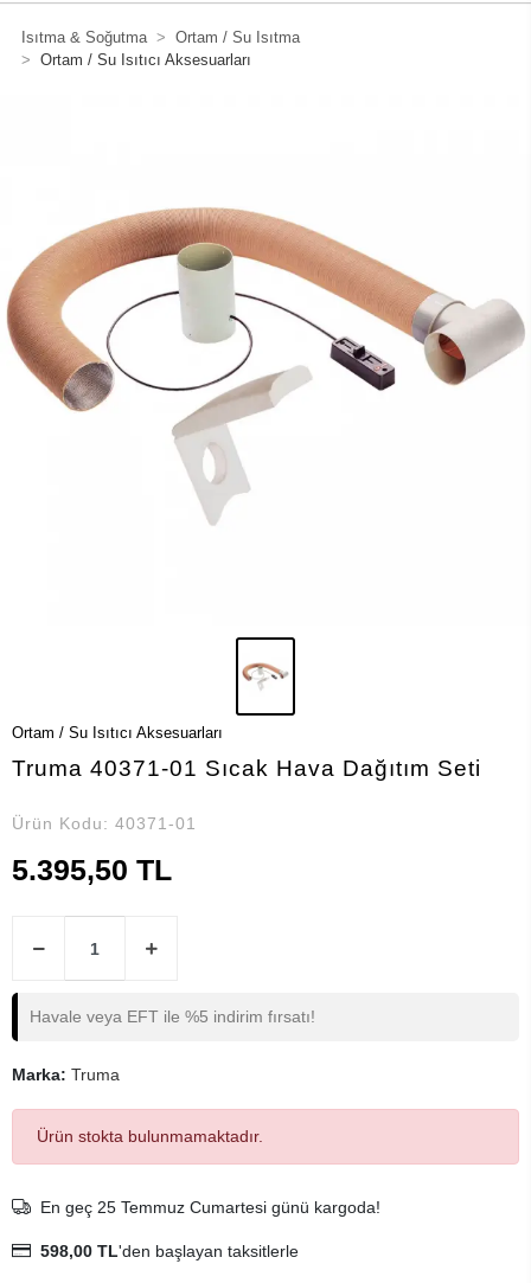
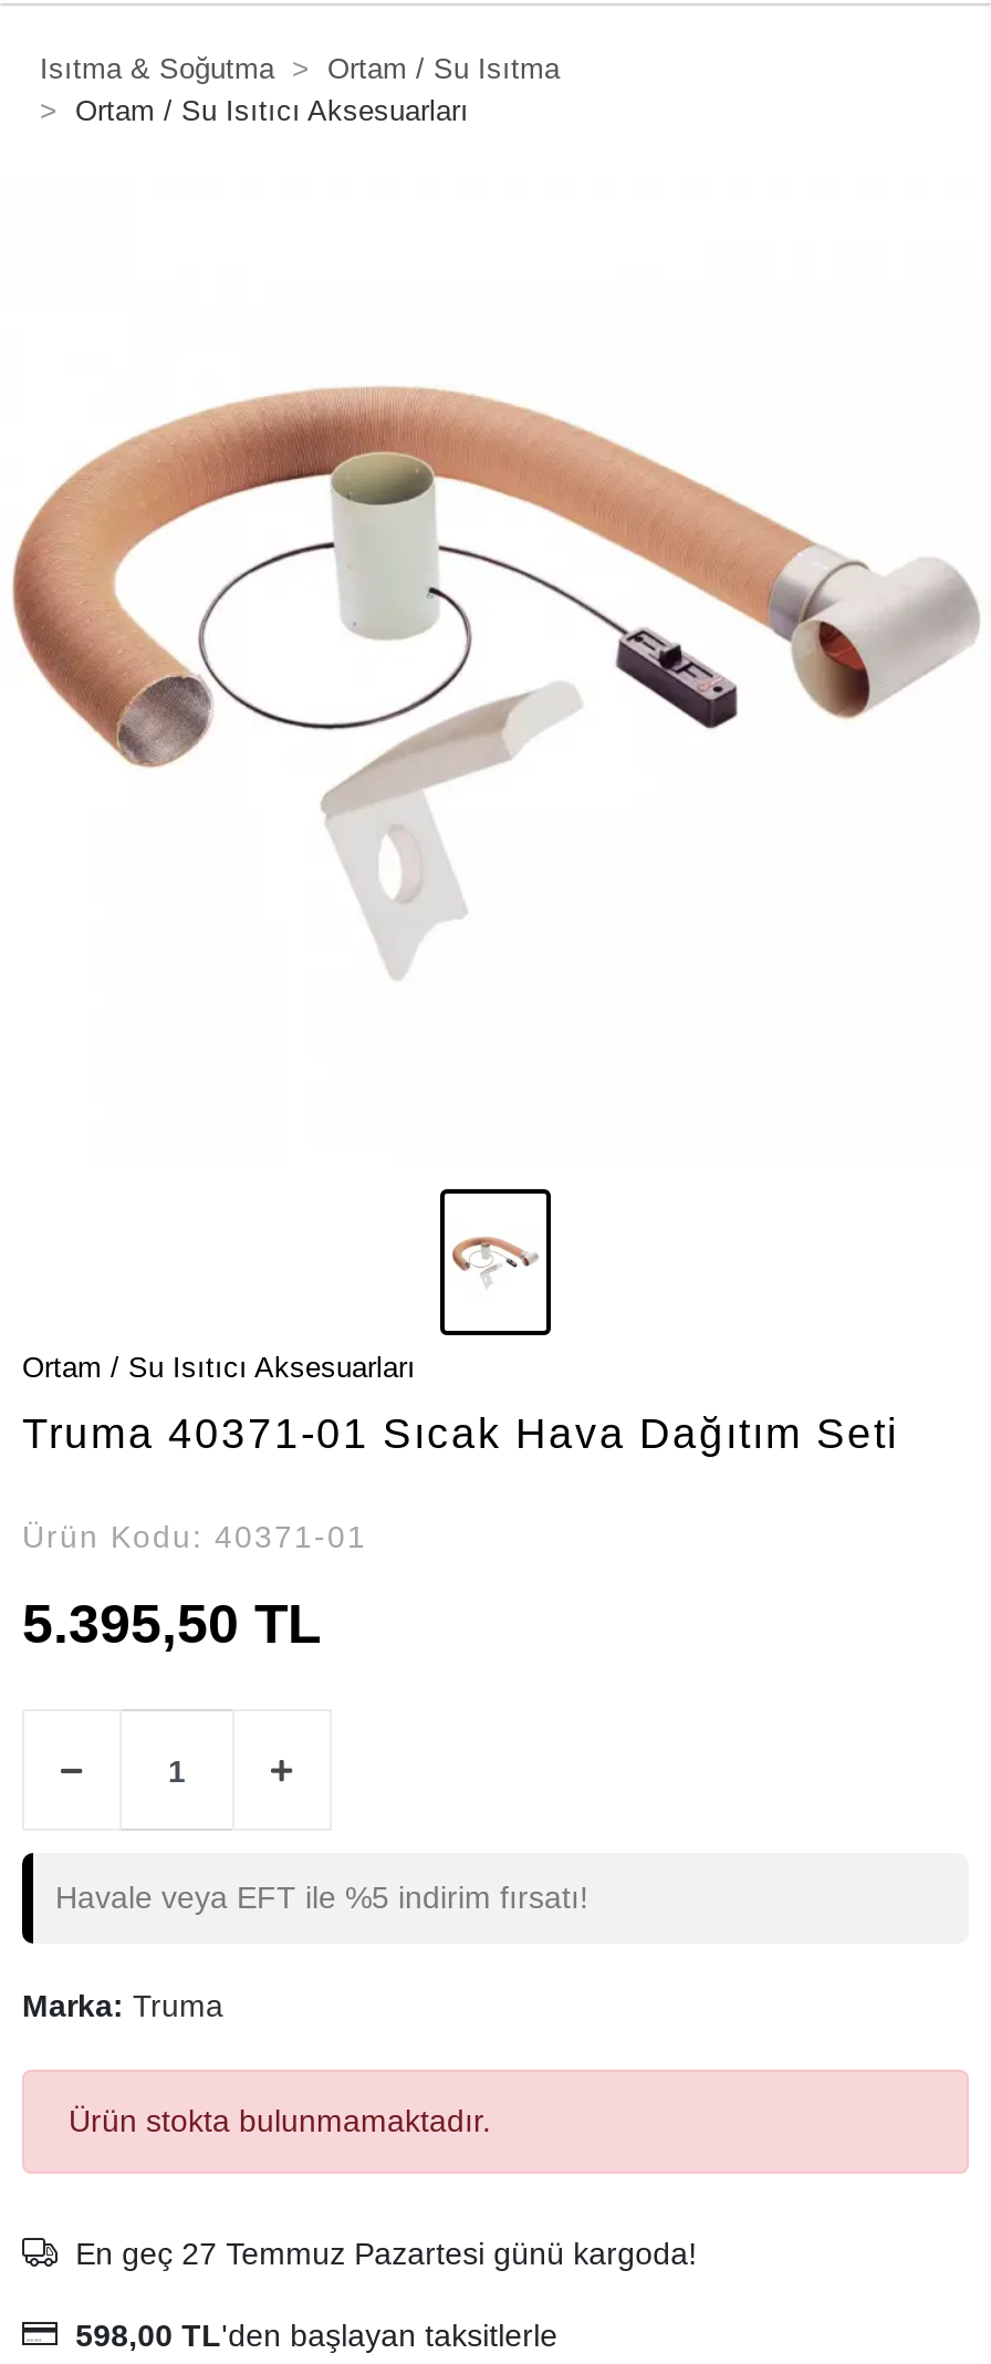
[40,1198,381,1217] En geç 25 Temmuz Cumartesi günü kargoda! -> [75,2236,697,2271] En geç 27 Temmuz Pazartesi günü kargoda!

